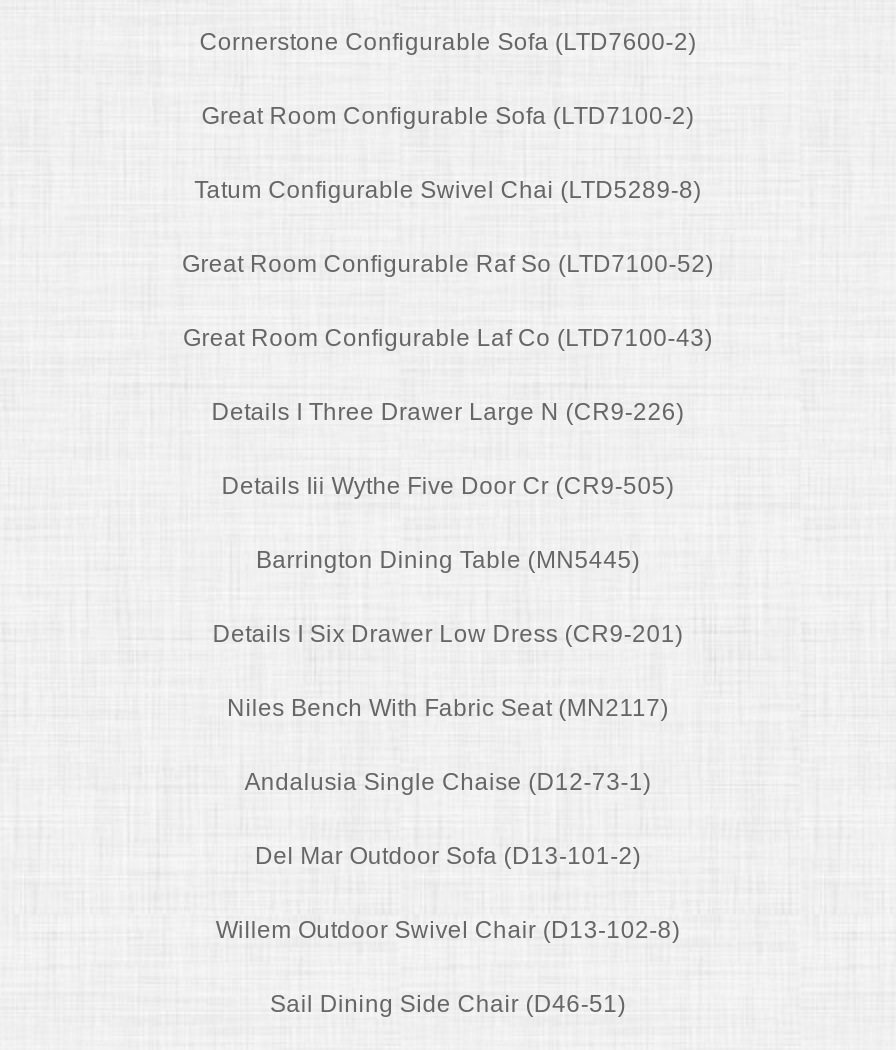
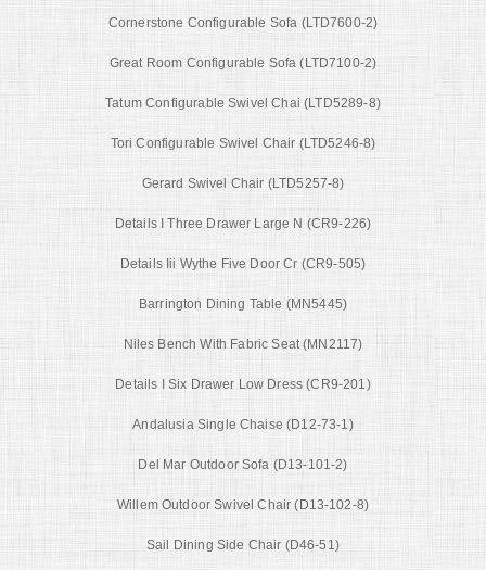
[182,250,714,278] Great Room Configurable Raf So (LTD7100-52) -> [110,136,376,151] Tori Configurable Swivel Chair (LTD5246-8)
[183,324,713,352] Great Room Configurable Laf Co (LTD7100-43) -> [142,176,344,191] Gerard Swivel Chair (LTD5257-8)
moved [213,620,683,648] -> [115,377,371,392]: Details I Six Drawer Low Dress (CR9-201)
moved [227,694,669,722] -> [123,336,363,352]: Niles Bench With Fabric Seat (MN2117)

